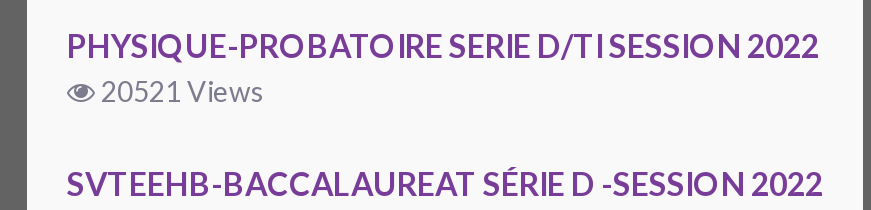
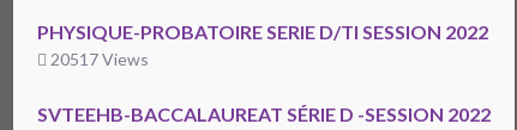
[95,75,265,109] 20521 Views -> [47,49,149,70] 20517 Views

